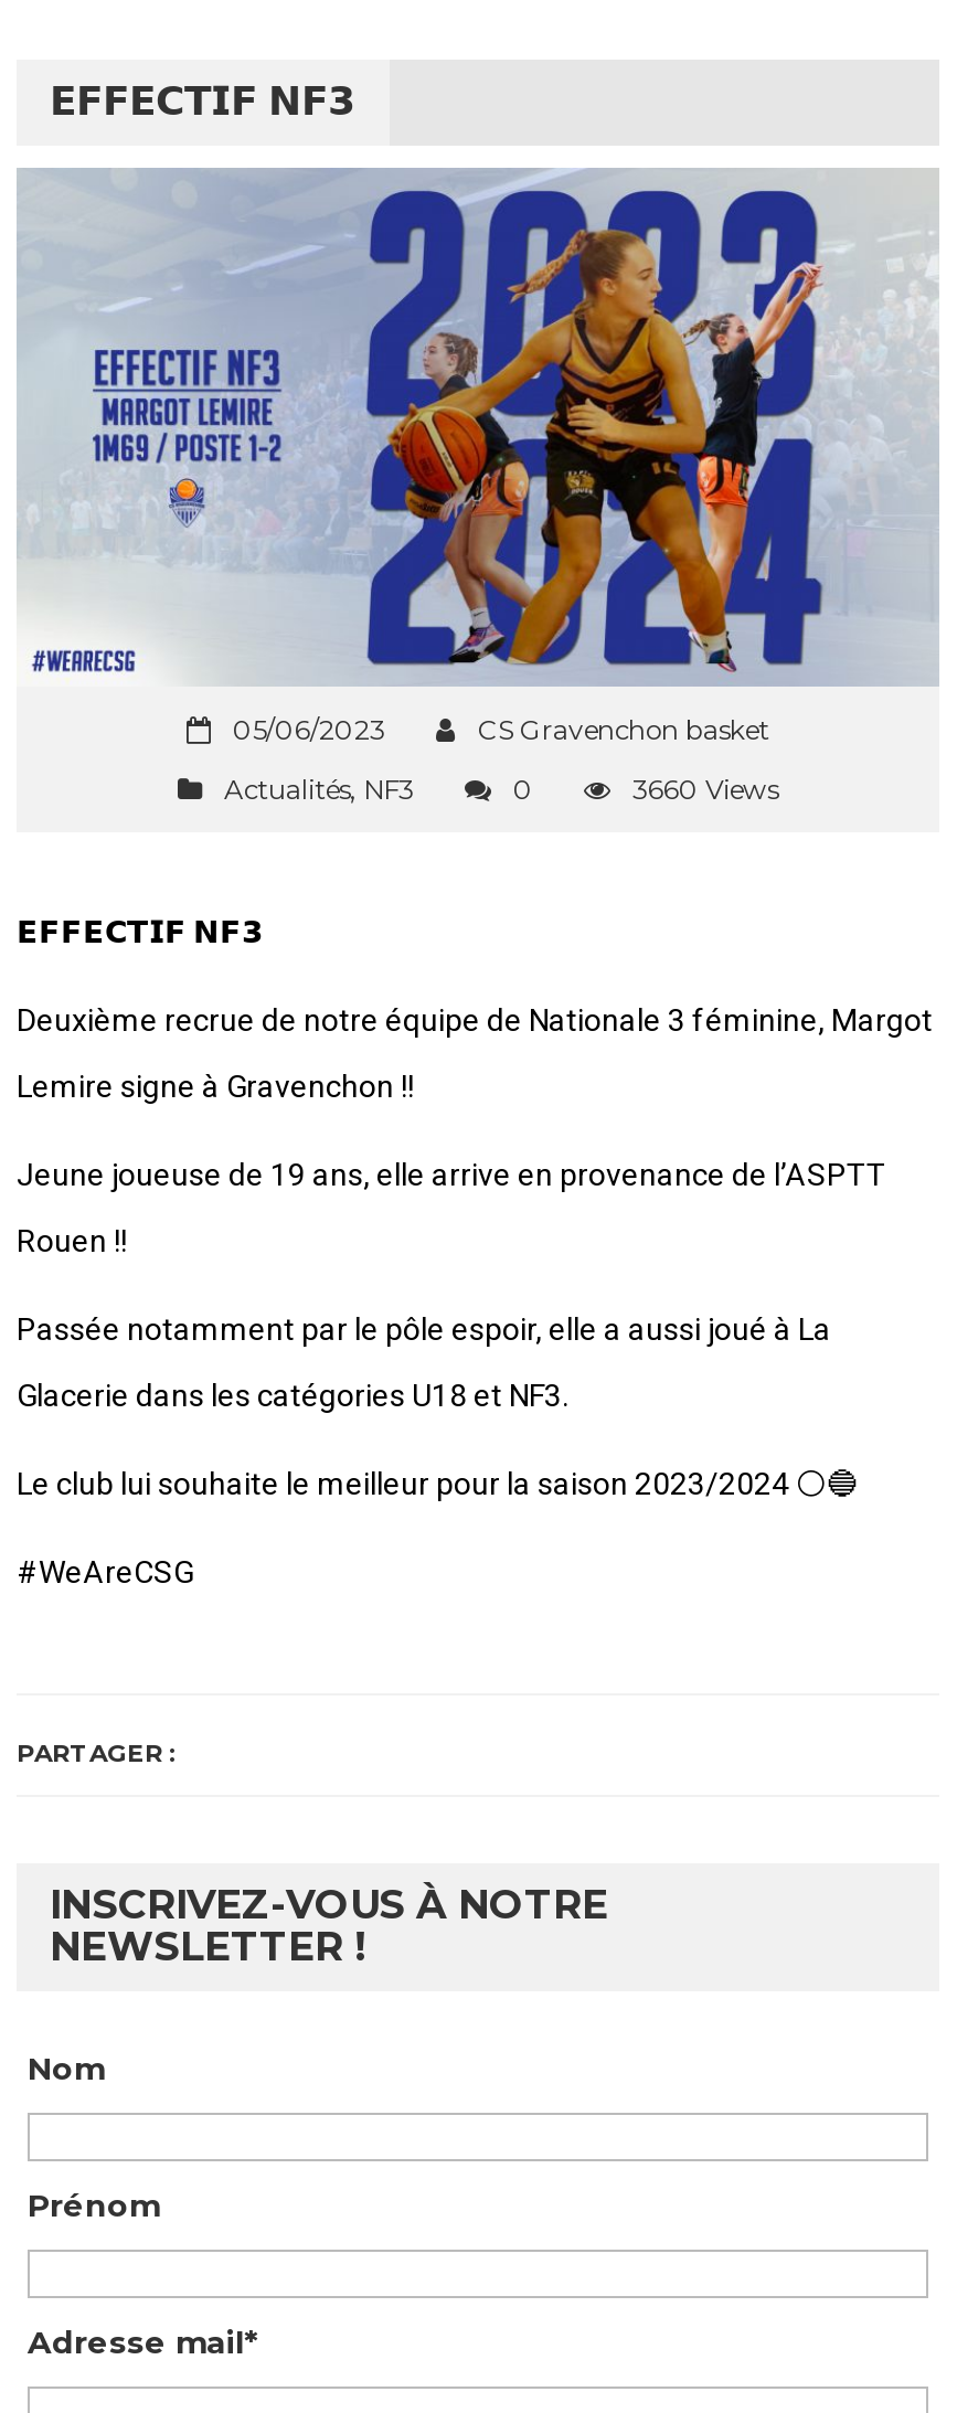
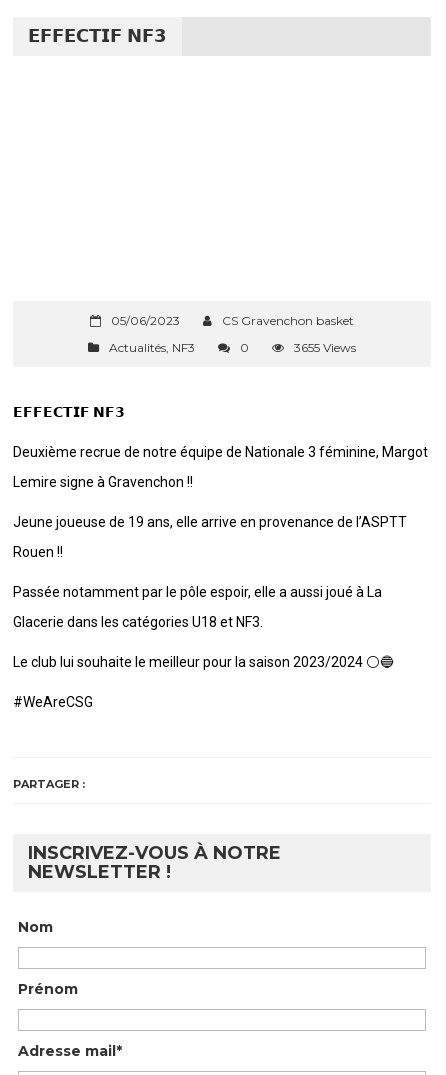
[17,166,939,687] [image] -> none
[632,773,778,806] 3660 Views -> [294,340,356,355] 3655 Views

